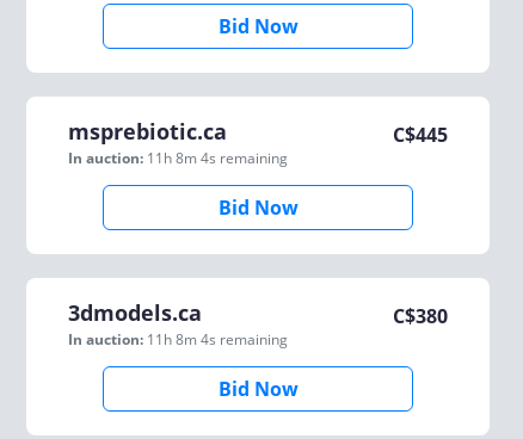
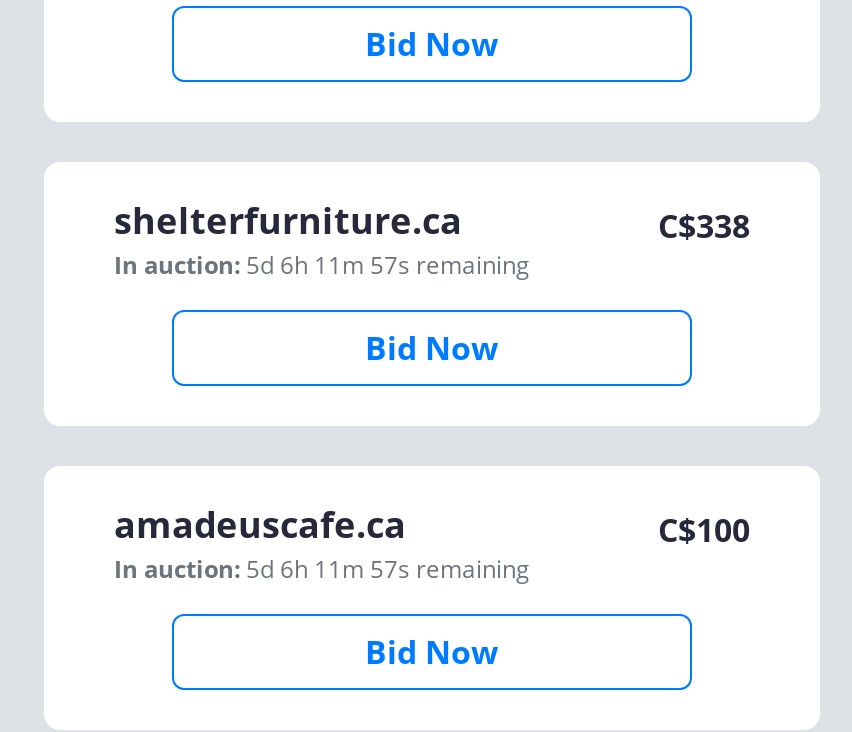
[68,117,288,168] msprebiotic.ca | In auction: 11h 8m 4s remaining -> [114,196,530,282] shelterfurniture.ca | In auction: 5d 6h 11m 57s remaining
[393,122,448,148] C$445 -> [658,204,750,248] C$338
[68,298,288,350] 3dmodels.ca | In auction: 11h 8m 4s remaining -> [114,500,530,586] amadeuscafe.ca | In auction: 5d 6h 11m 57s remaining
[393,303,448,329] C$380 -> [658,508,750,552] C$100

